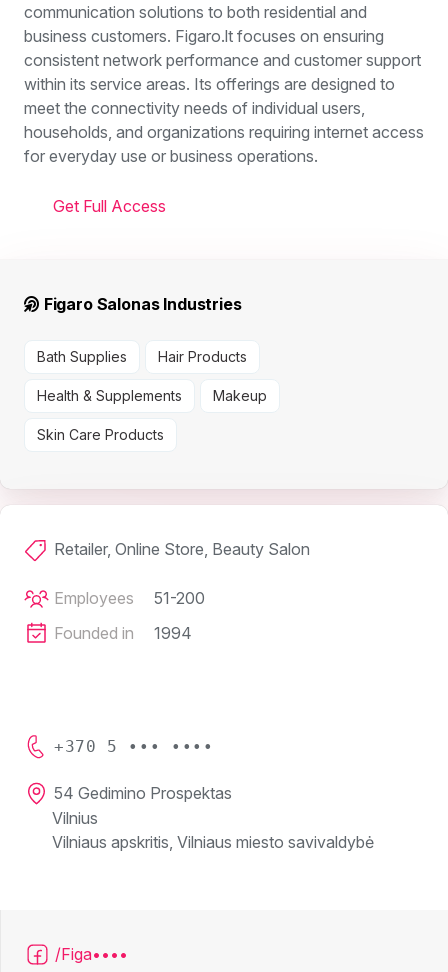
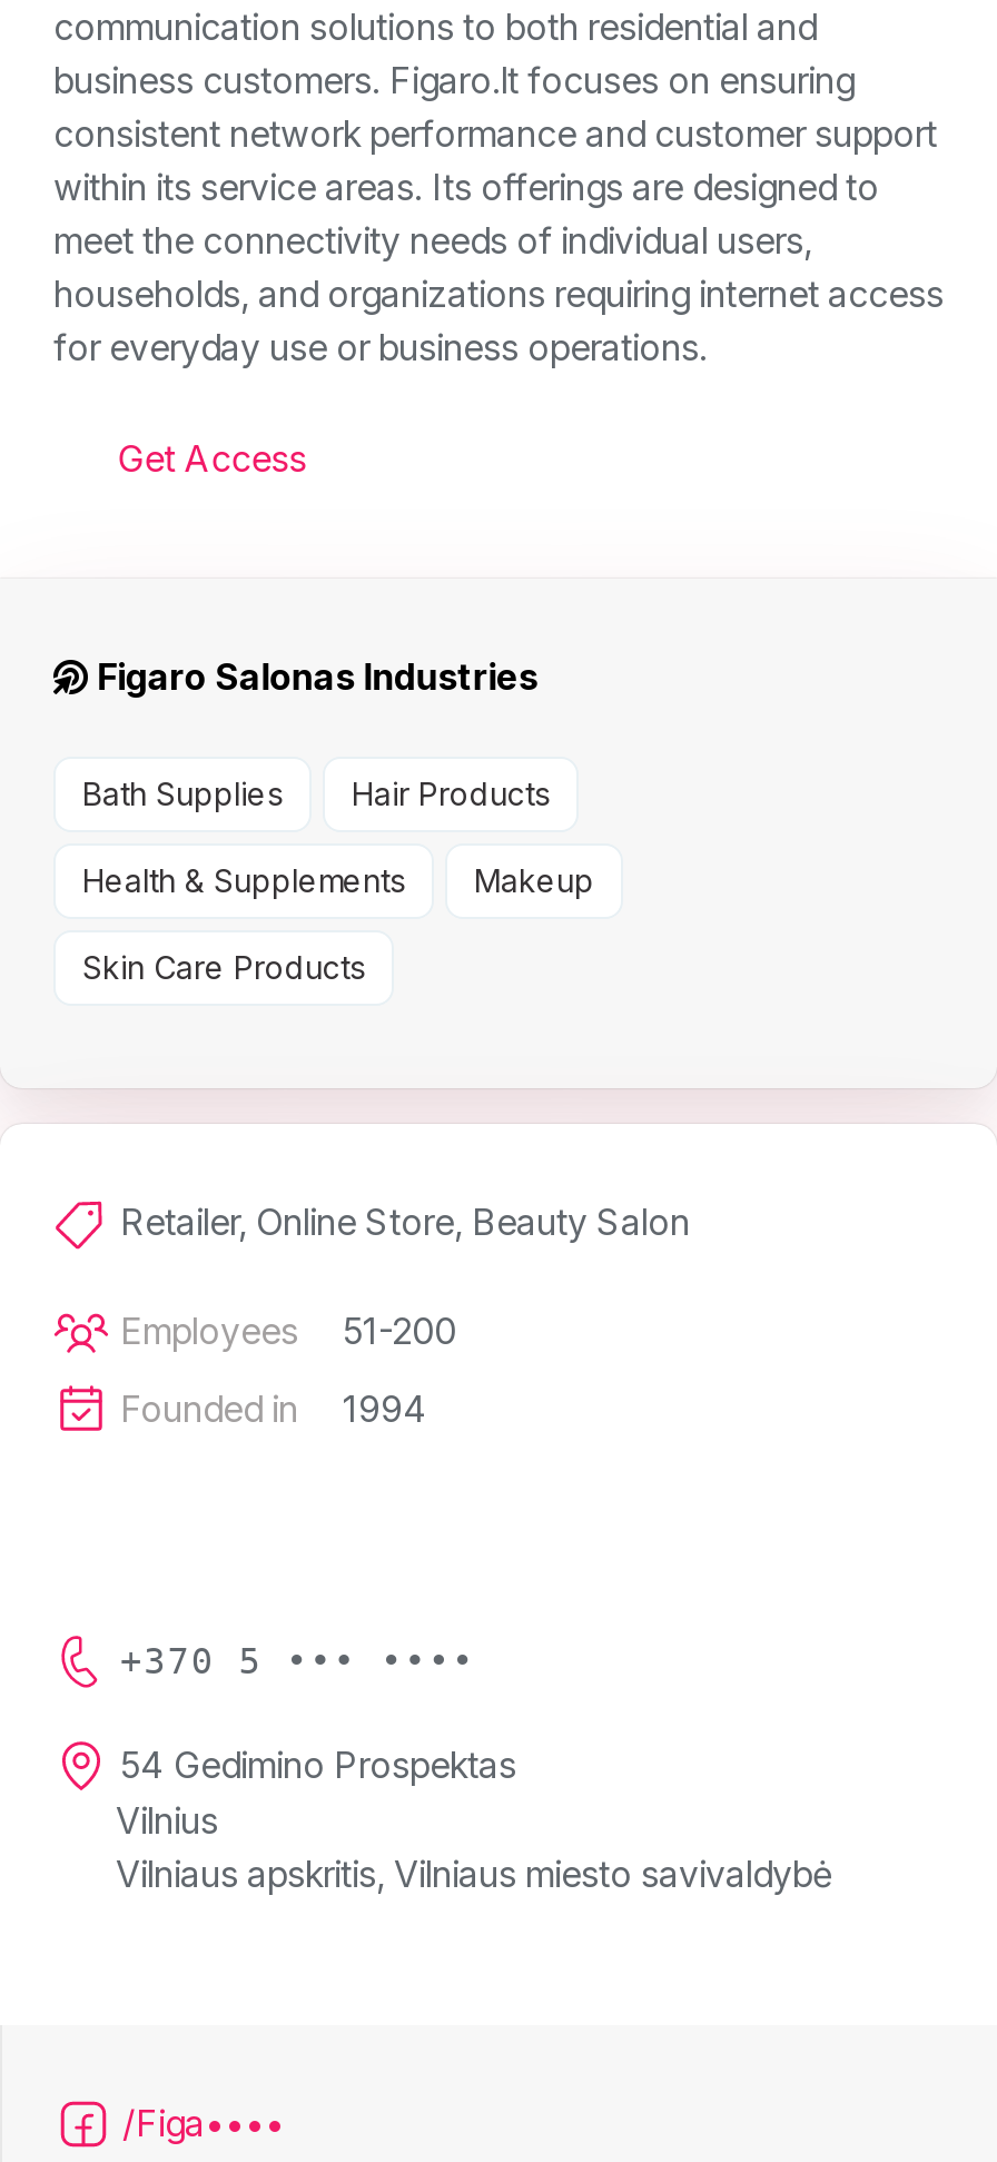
[53,196,166,216] Get Full Access -> [118,435,307,480] Get Access

